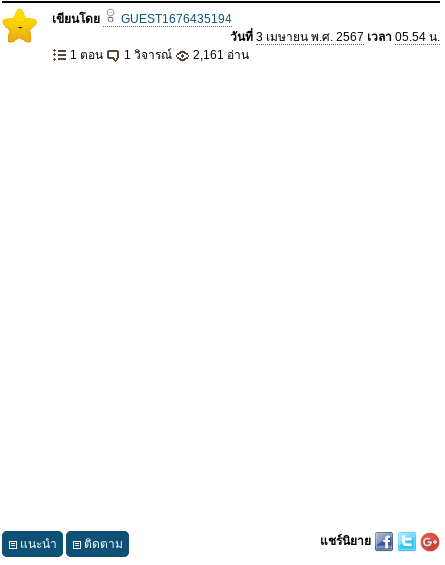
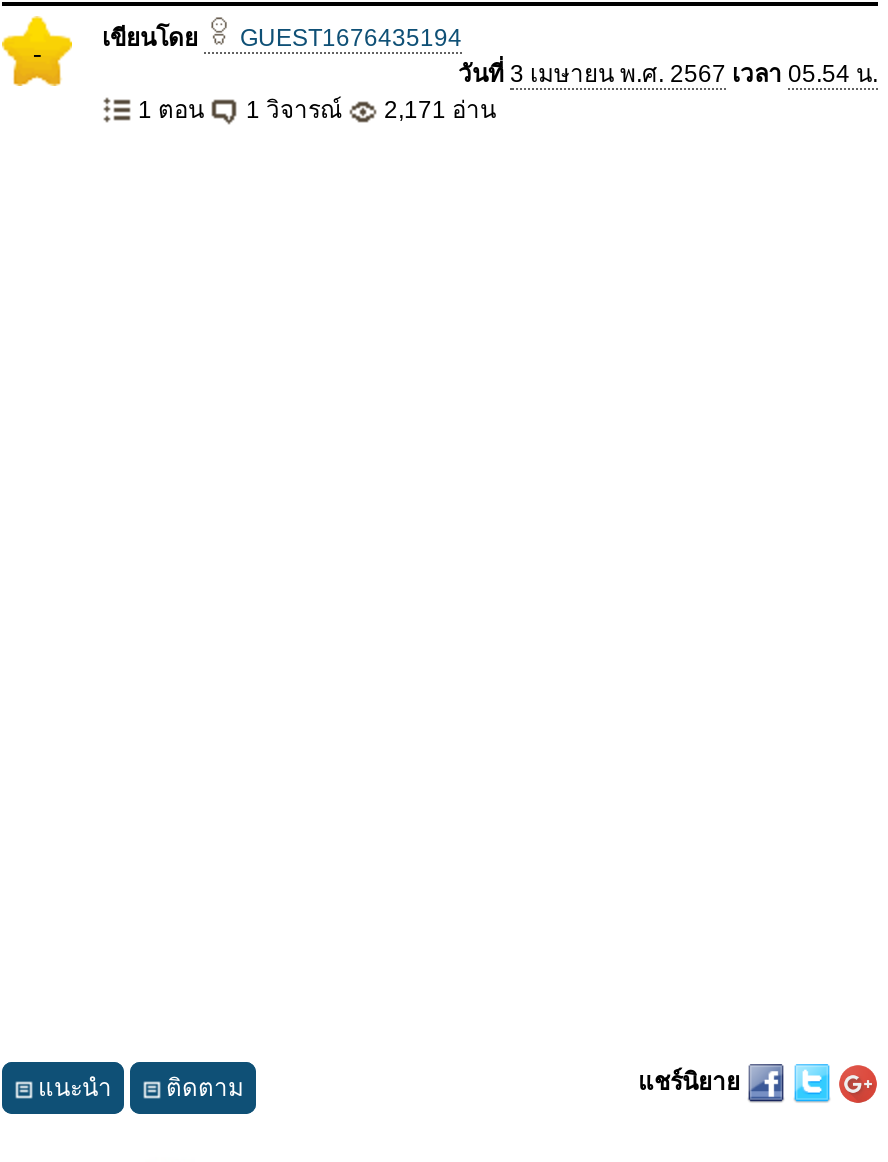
[67,48,249,62] 1 ตอน 1 วิจารณ์ 2,161 อ่าน -> [132,96,496,124] 1 ตอน 1 วิจารณ์ 2,171 อ่าน

